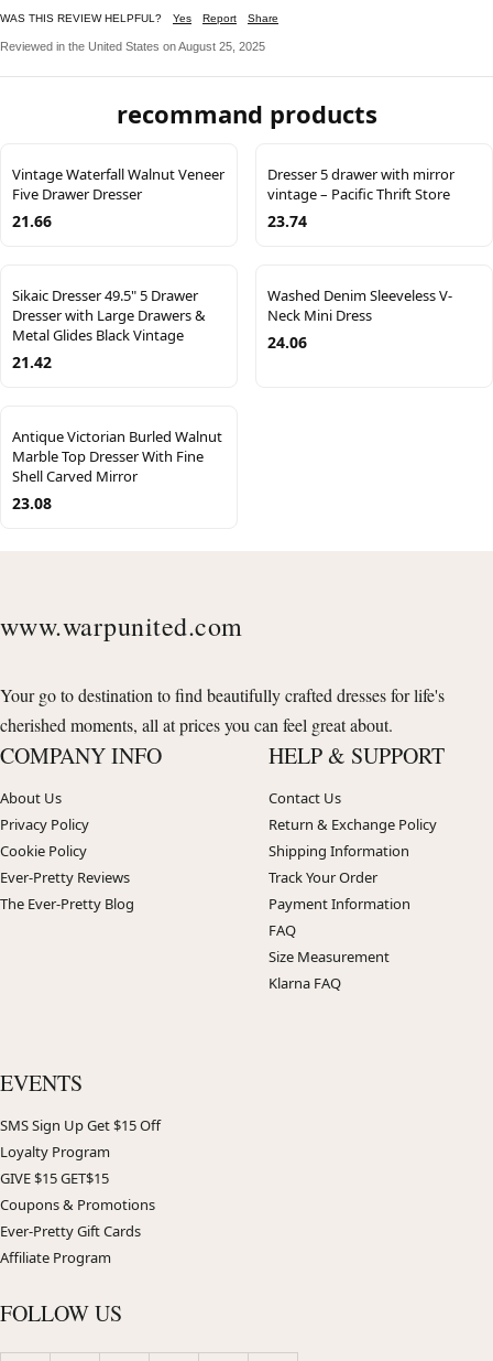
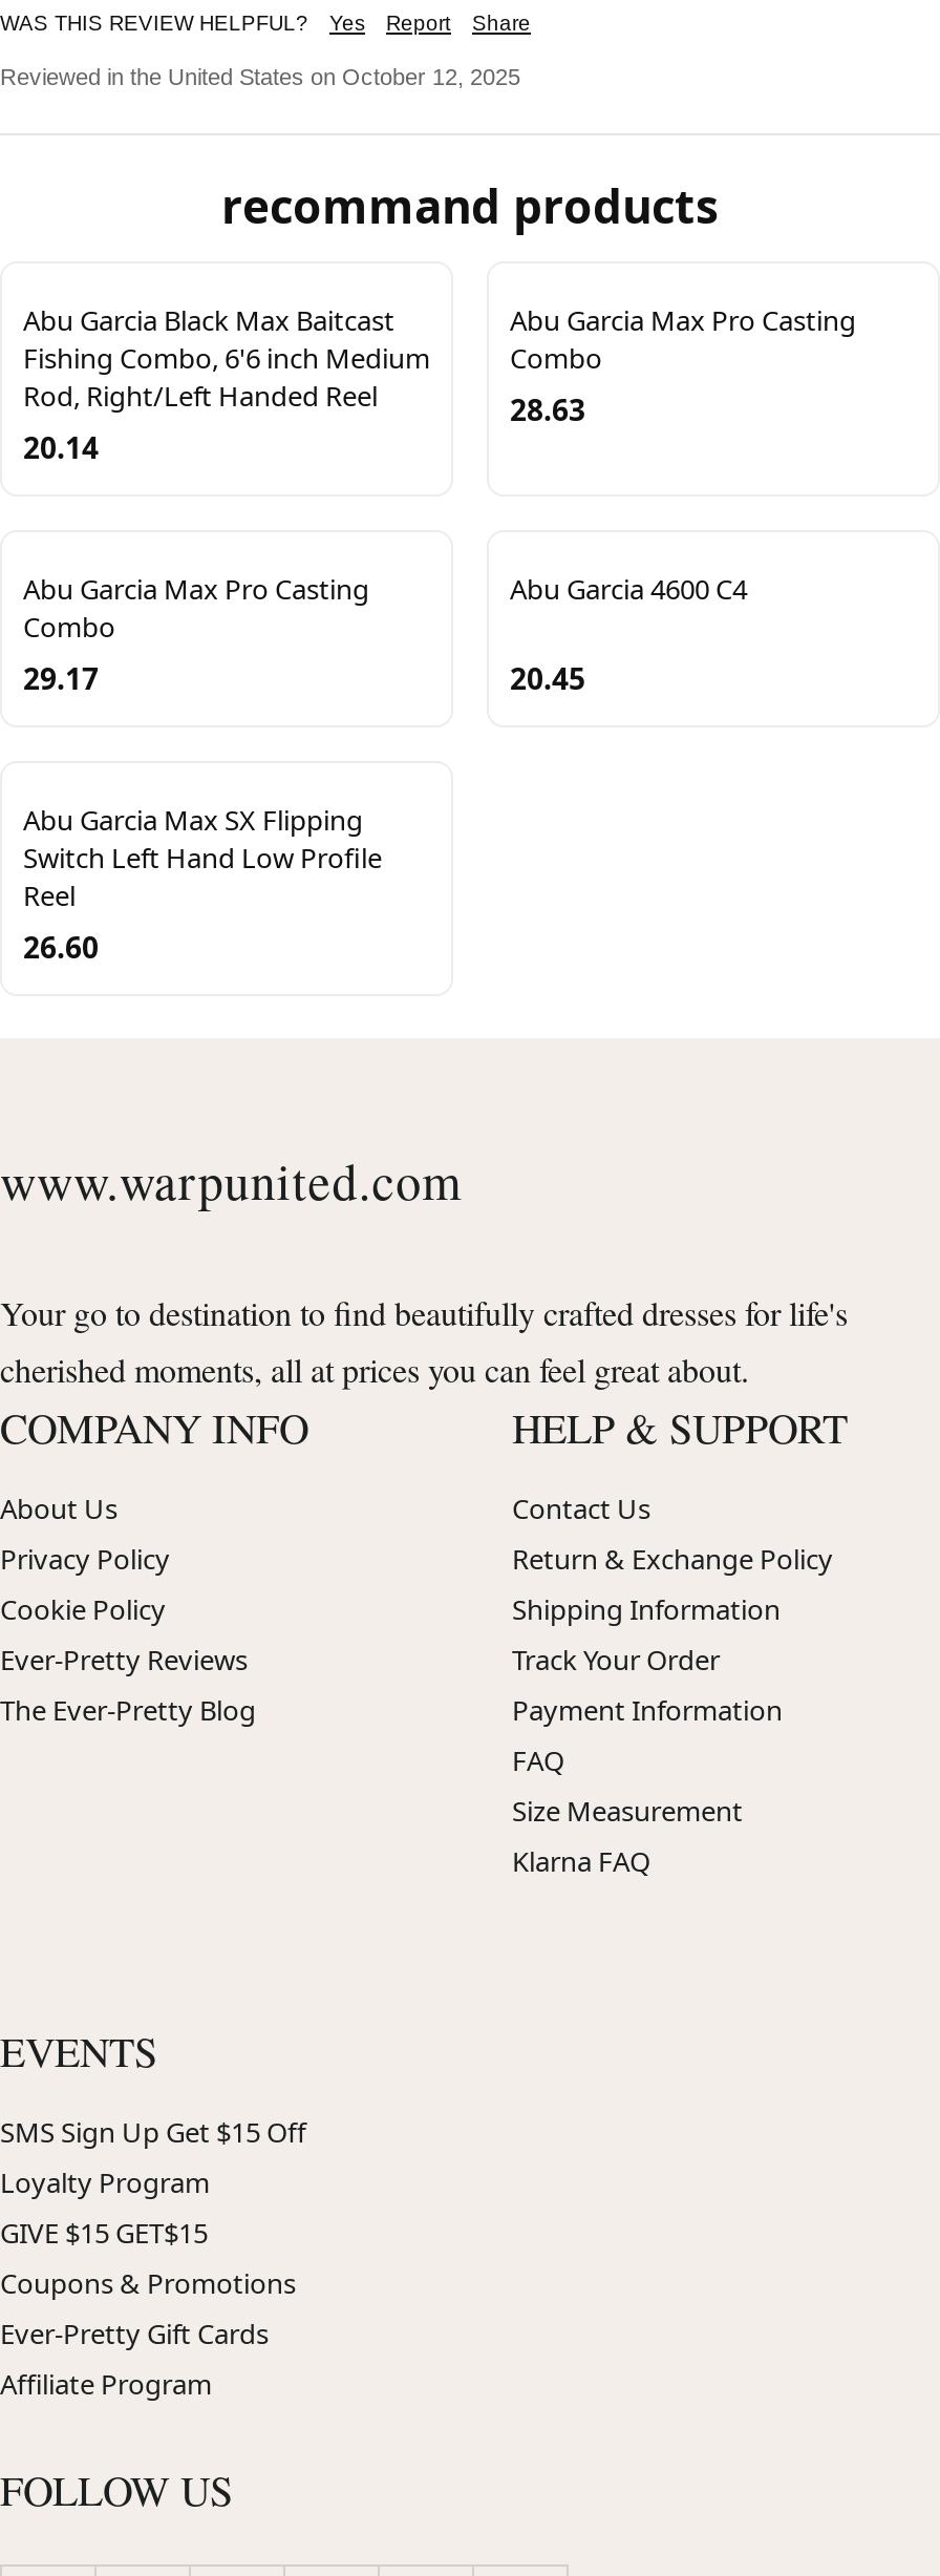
[0,40,265,53] Reviewed in the United States on August 25, 2025 -> [0,64,520,89] Reviewed in the United States on October 12, 2025
[12,164,224,231] Vintage Waterfall Walnut Veneer | Five Drawer Dresser | 21.66 -> [23,301,430,467] Abu Garcia Black Max Baitcast | Fishing Combo, 6'6 inch Medium | Rod, Right/Left Handed Reel | 20.14
[267,164,454,231] Dresser 5 drawer with mirror | vintage – Pacific Thrift Store | 23.74 -> [510,301,856,429] Abu Garcia Max Pro Casting | Combo | 28.63
[12,285,206,372] Sikaic Dresser 49.5" 5 Drawer | Dresser with Large Drawers & | Metal Glides Black Vintage | 21.42 -> [23,570,369,698] Abu Garcia Max Pro Casting | Combo | 29.17
[267,285,452,353] Washed Denim Sleeveless V- | Neck Mini Dress | 24.06 -> [510,570,747,698] Abu Garcia 4600 C4 | 20.45
[12,426,222,514] Antique Victorian Burled Walnut | Marble Top Dresser With Fine | Shell Carved Mirror | 23.08 -> [23,801,382,967] Abu Garcia Max SX Flipping | Switch Left Hand Low Profile | Reel | 26.60

